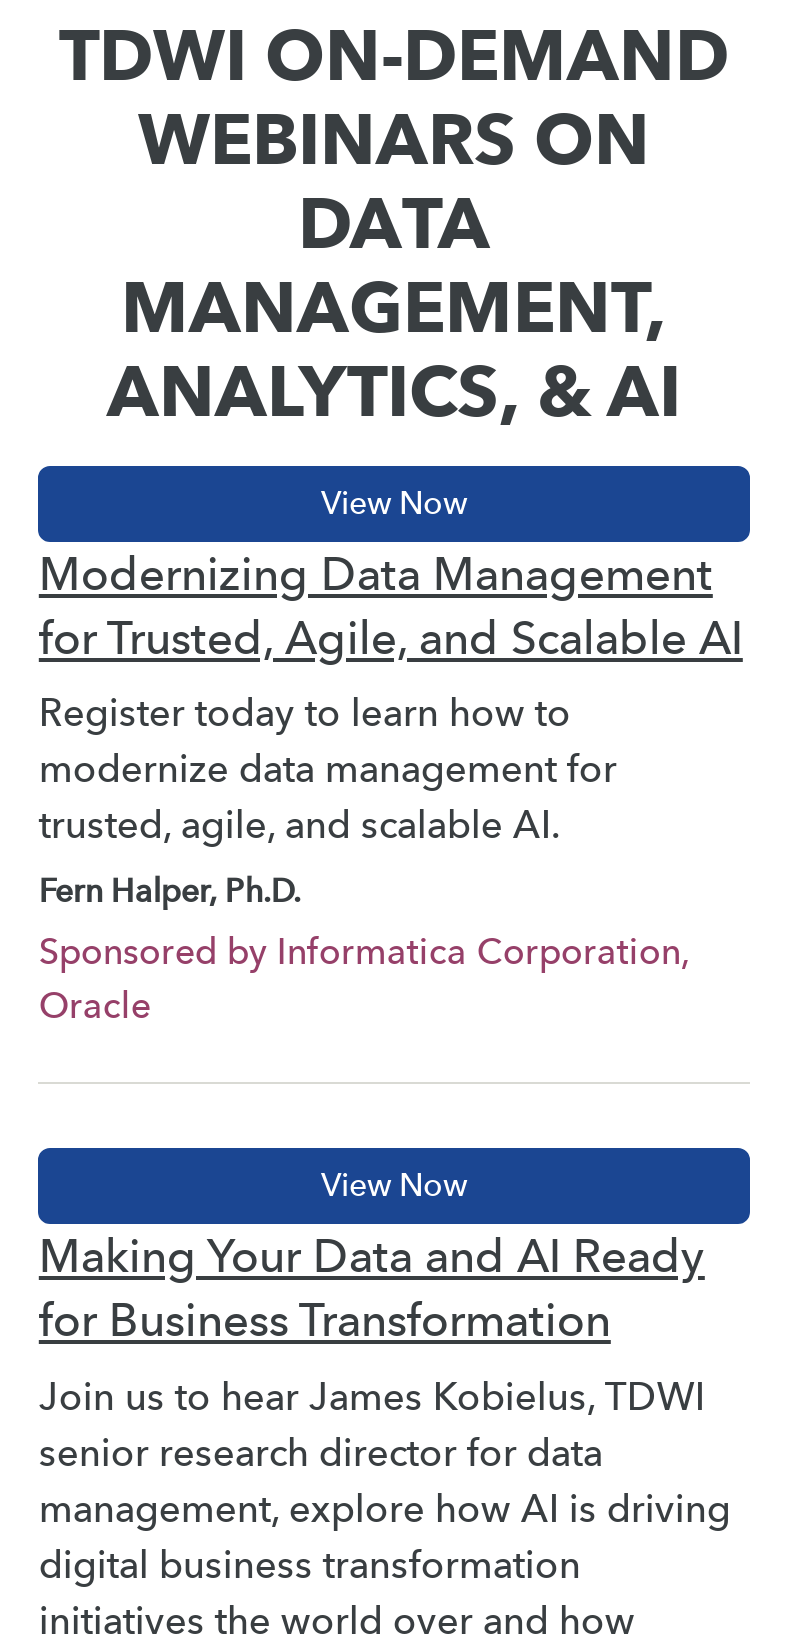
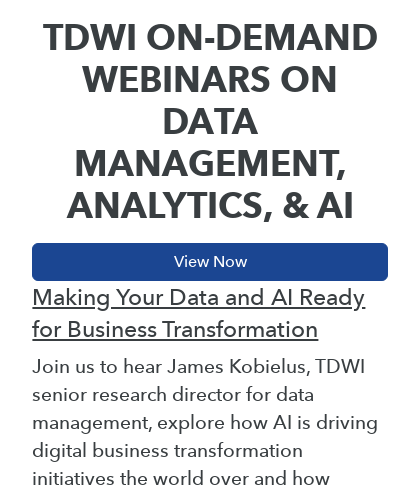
[39,545,743,1028] Modernizing Data Management | for Trusted, Agile, and Scalable AI | Register today to learn how to | modernize data management for | trusted, agile, and scalable AI. | Fern Halper, Ph.D. | Sponsored by Informatica Corporation, | Oracle -> none

